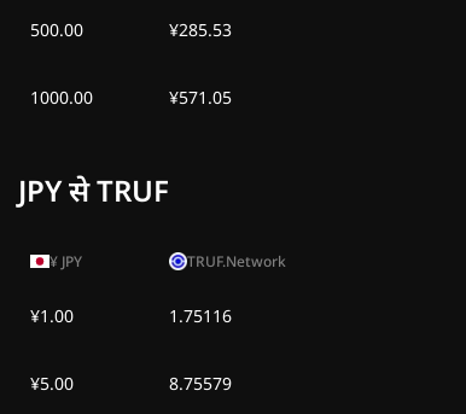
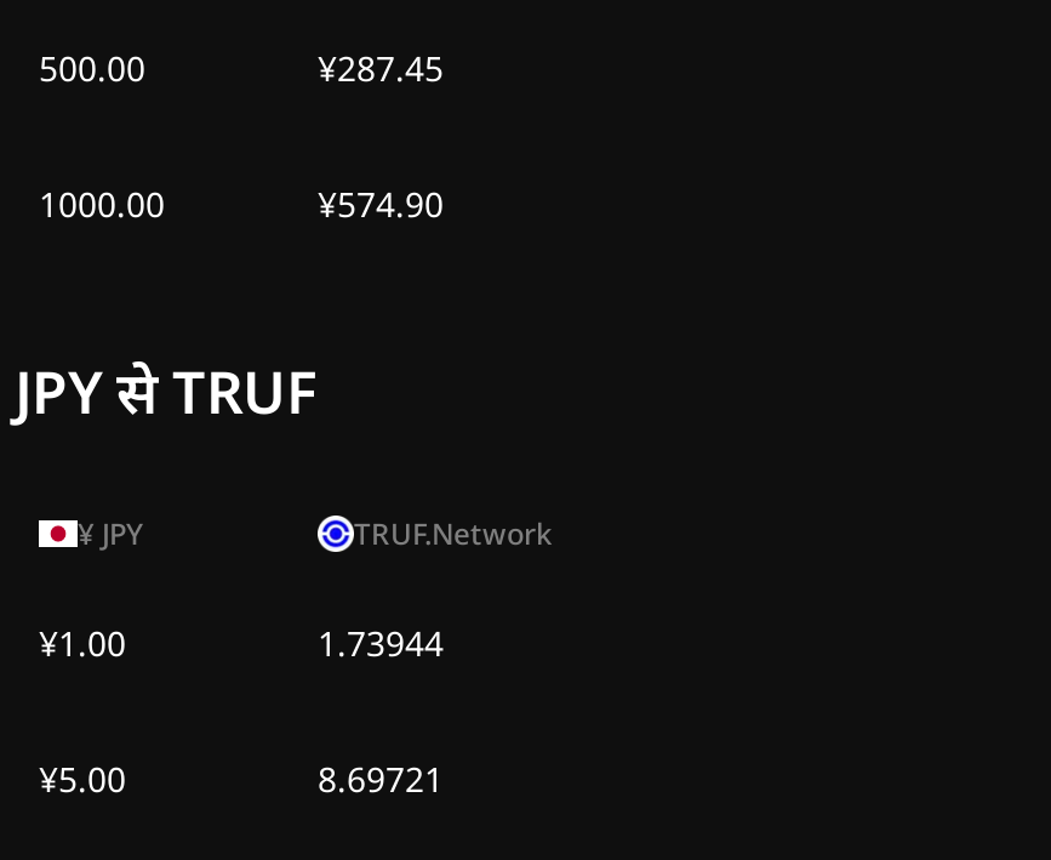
[169,18,232,41] ¥285.53 -> [318,45,444,91] ¥287.45
[169,86,232,109] ¥571.05 -> [318,181,444,227] ¥574.90
[169,304,232,327] 1.75116 -> [318,620,444,666] 1.73944
[169,372,232,395] 8.75579 -> [318,756,444,802] 8.69721

